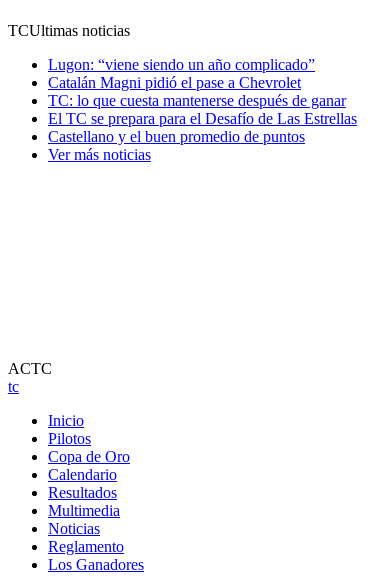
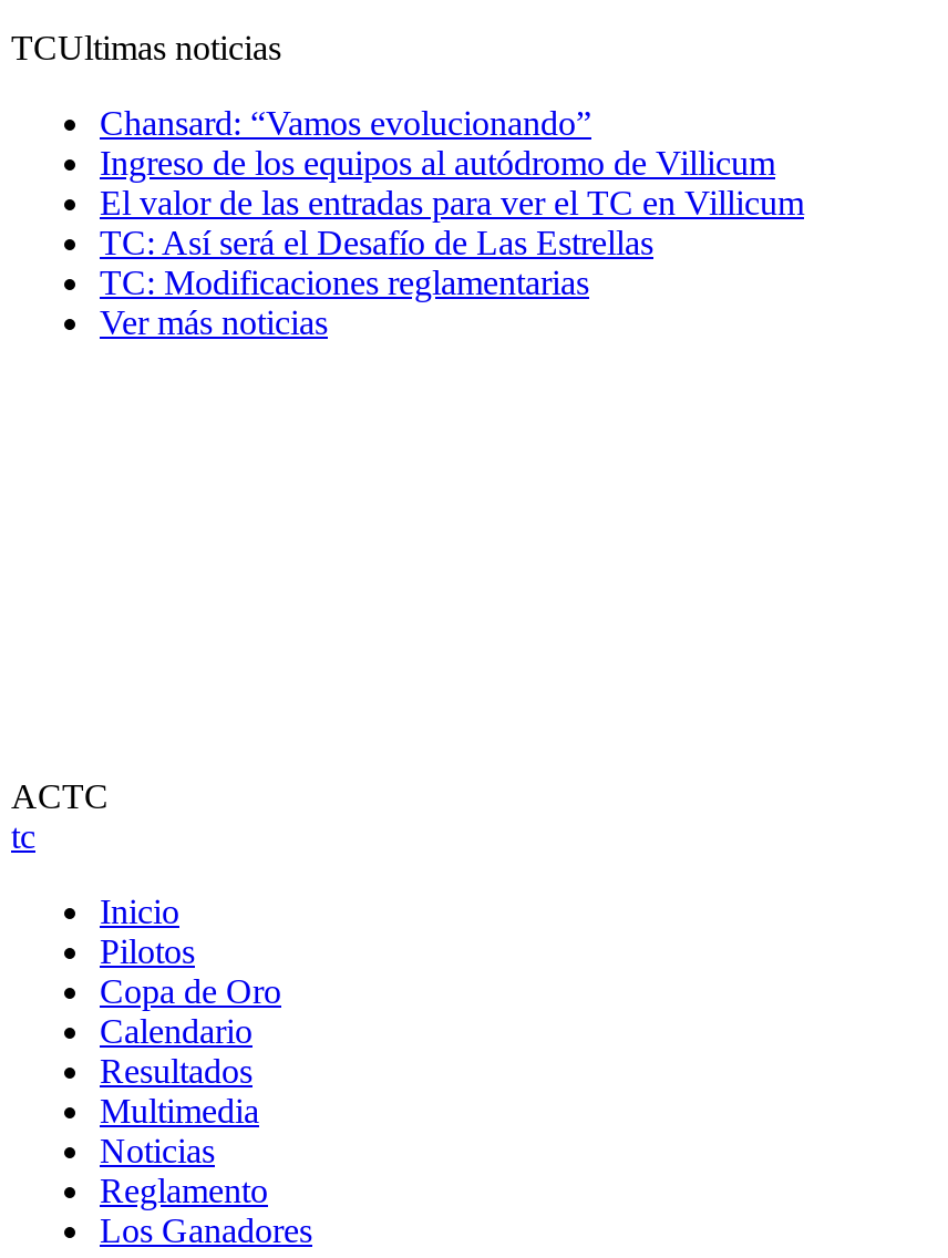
[48,56,357,145] Lugon: “viene siendo un año complicado” | Catalán Magni pidió el pase a Chevrolet | TC: lo que cuesta mantenerse después de ganar | El TC se prepara para el Desafío de Las Estrellas | Castellano y el buen promedio de puntos -> [100,104,804,301] Chansard: “Vamos evolucionando” | Ingreso de los equipos al autódromo de Villicum | El valor de las entradas para ver el TC en Villicum | TC: Así será el Desafío de Las Estrellas | TC: Modificaciones reglamentarias

